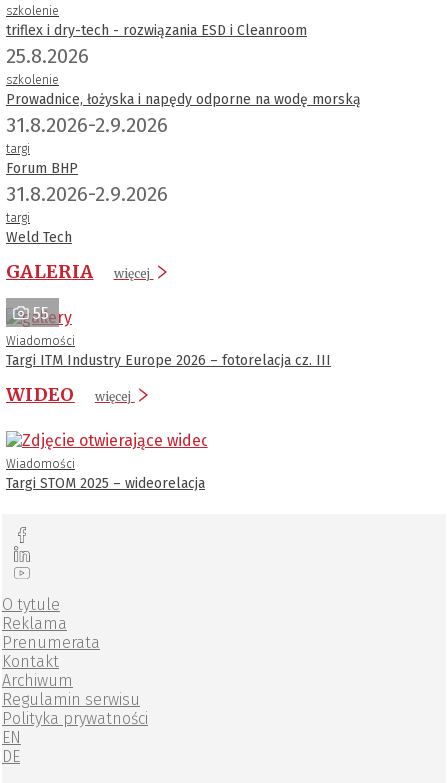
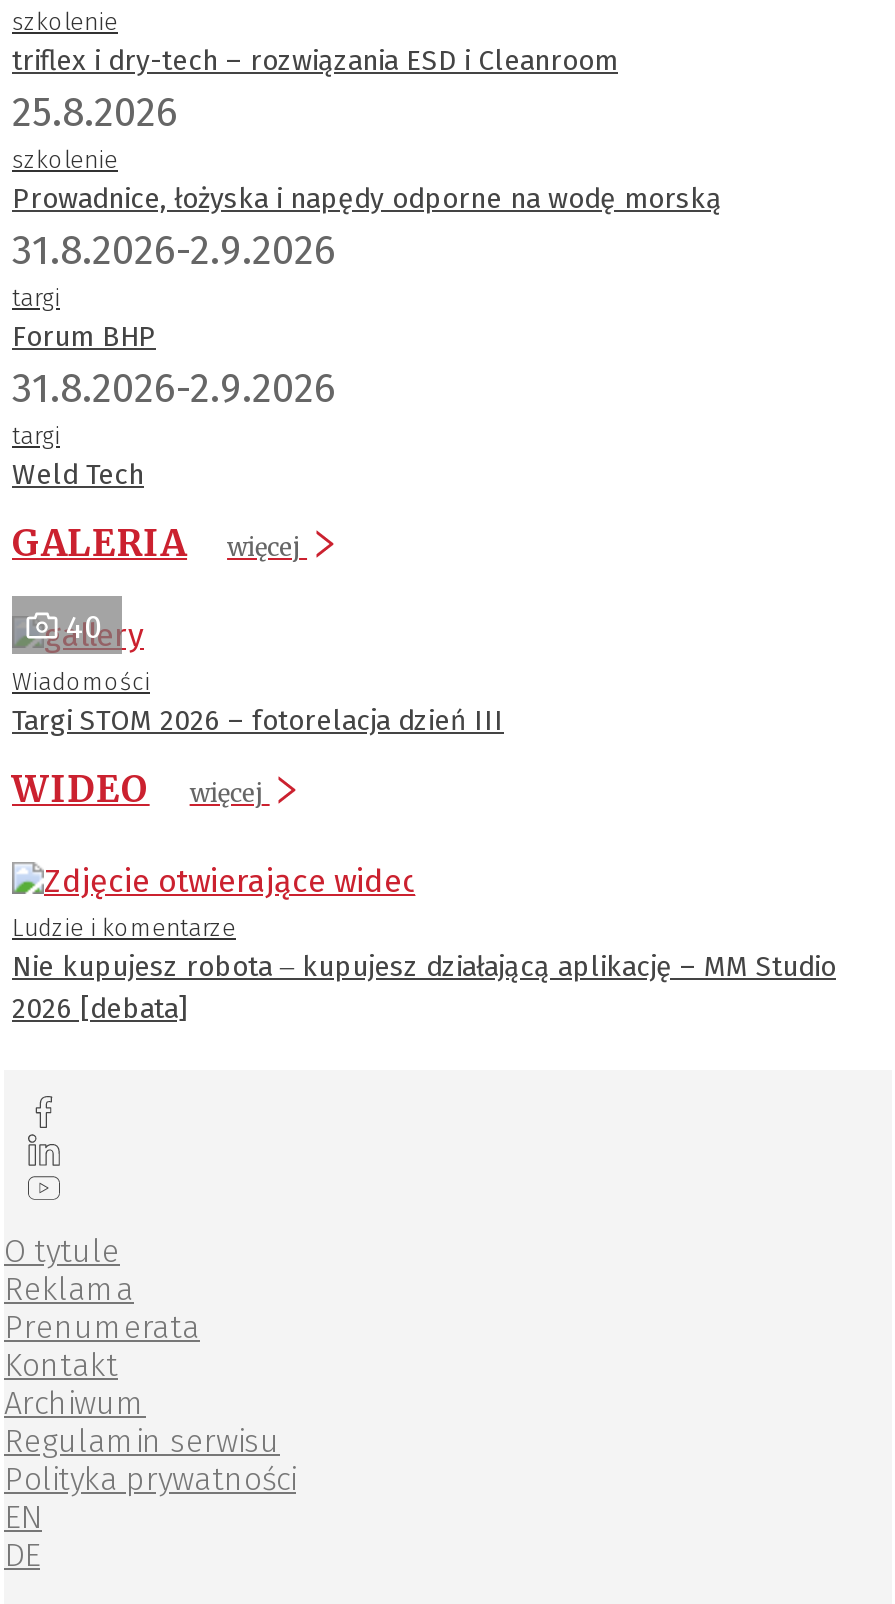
[6,22,307,39] triflex i dry-tech - rozwiązania ESD i Cleanroom -> [12,44,618,78] triflex i dry-tech – rozwiązania ESD i Cleanroom
[33,304,49,323] 55 -> [66,608,102,646] 40
[6,352,331,369] Targi ITM Industry Europe 2026 – fotorelacja cz. III -> [12,704,504,738] Targi STOM 2026 – fotorelacja dzień III
[6,457,205,492] Wiadomości | Targi STOM 2025 – wideorelacja -> [12,915,836,1027] Ludzie i komentarze | Nie kupujesz robota ‒ kupujesz działającą aplikację – MM Studio | 2026 [debata]

